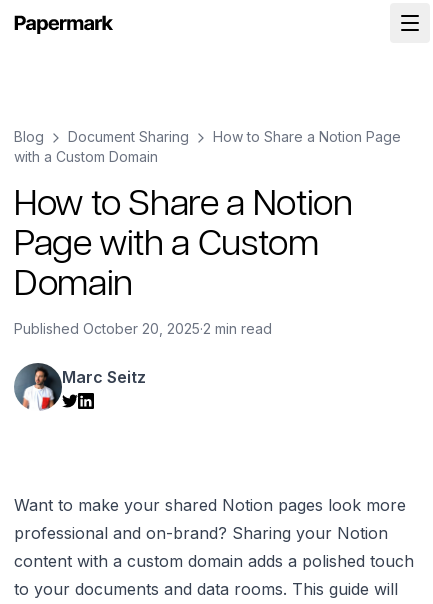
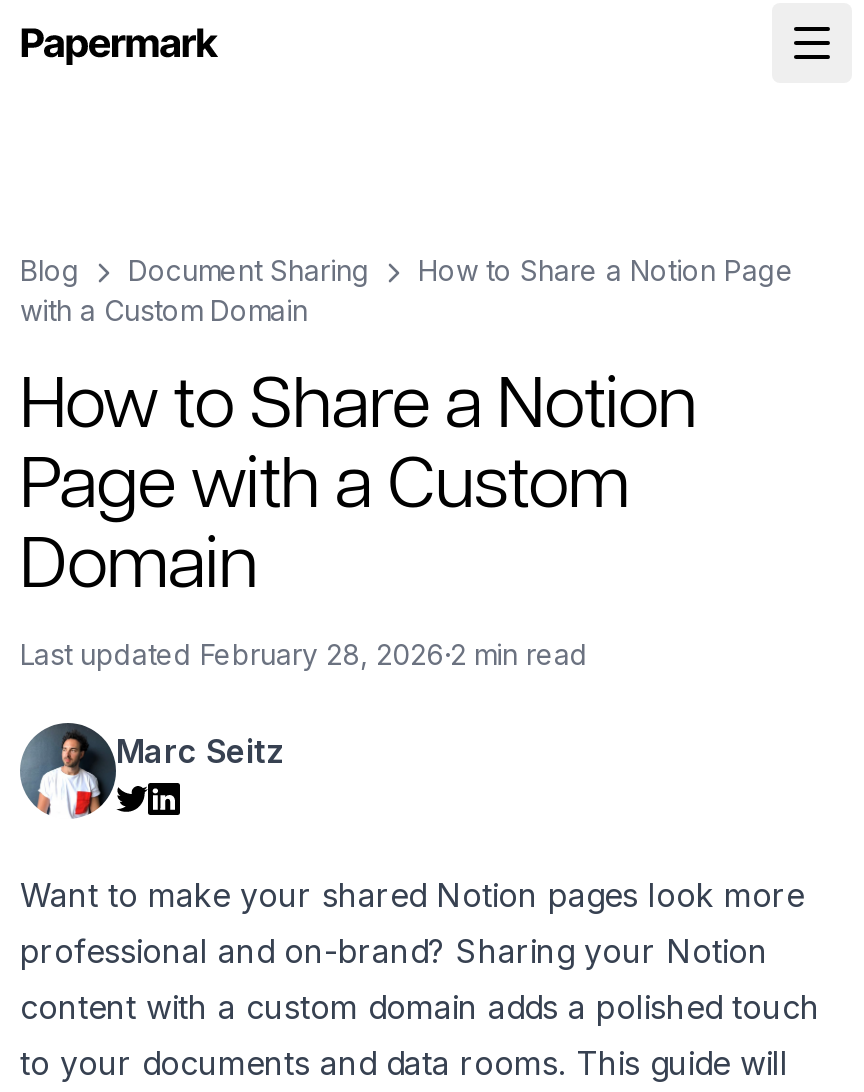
[14,320,272,337] Published October 20, 2025·2 min read -> [20,637,588,671] Last updated February 28, 2026·2 min read

